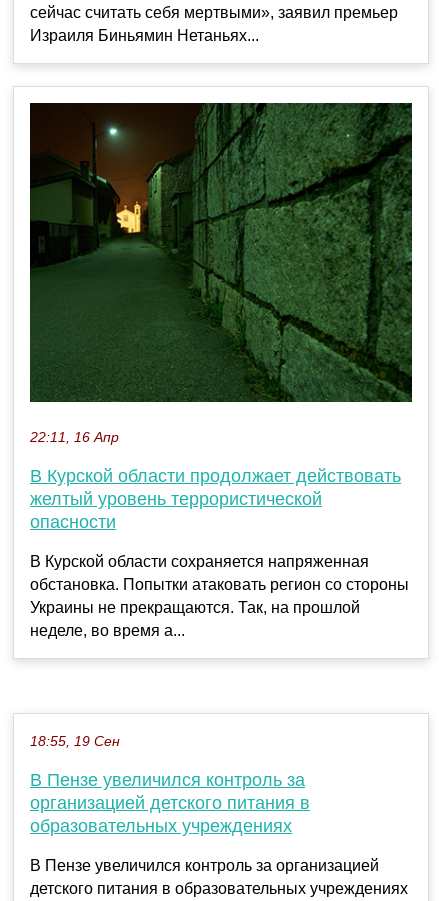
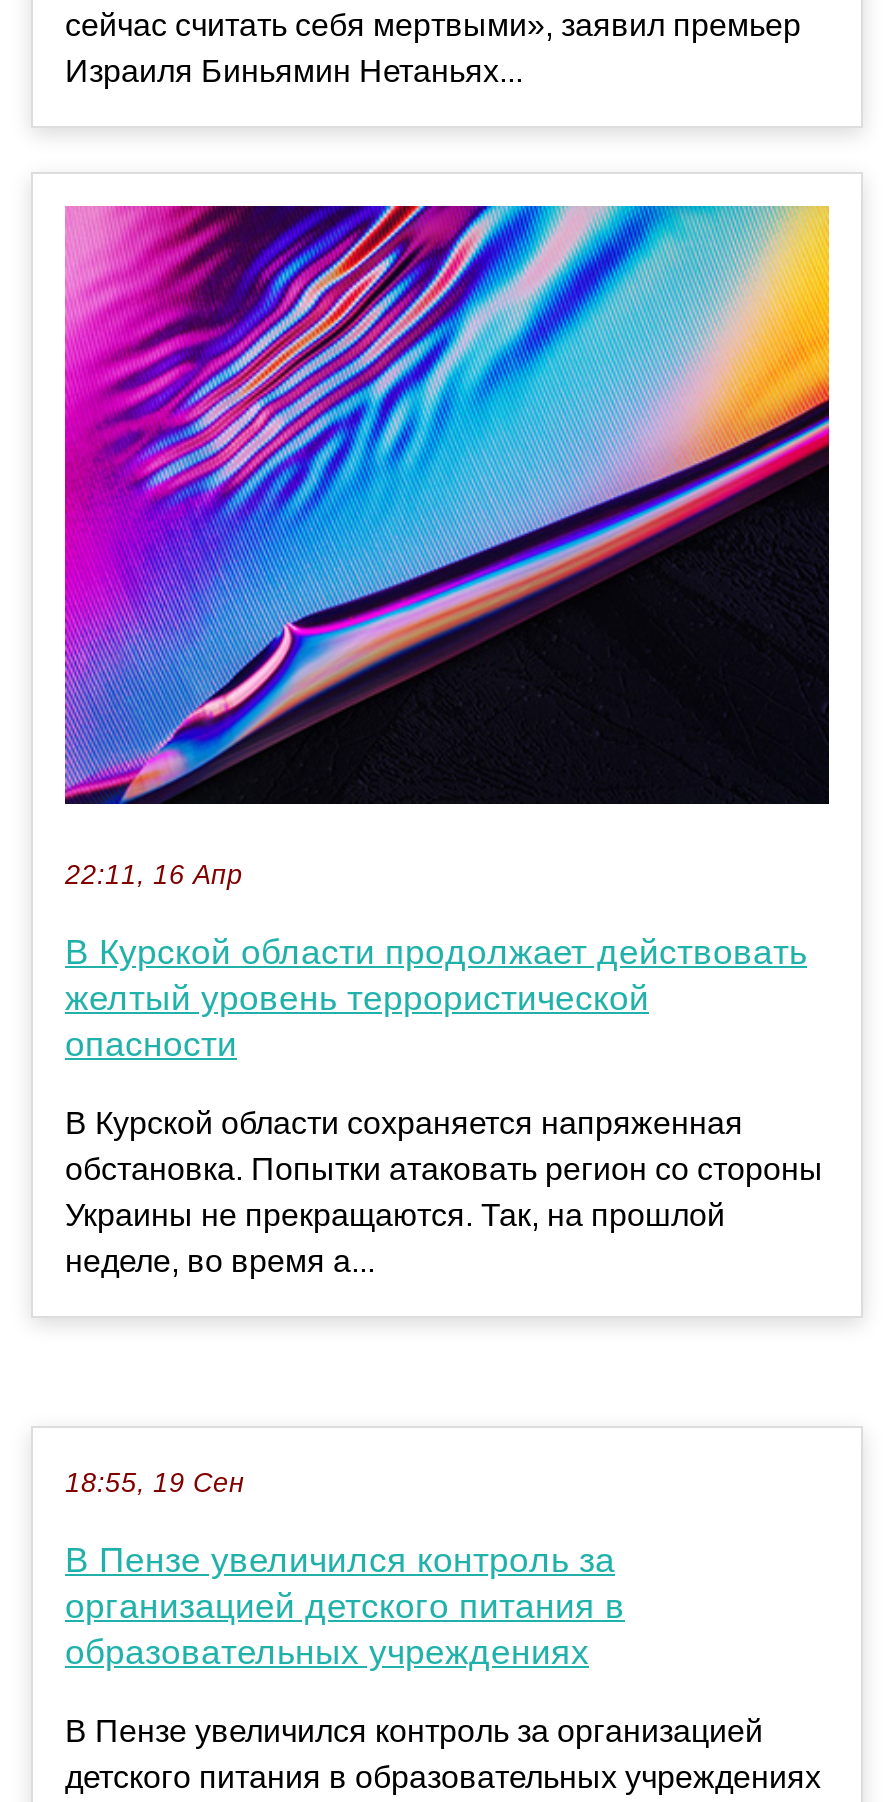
[29,102,413,403] [image] -> [63,204,831,806] [image]

